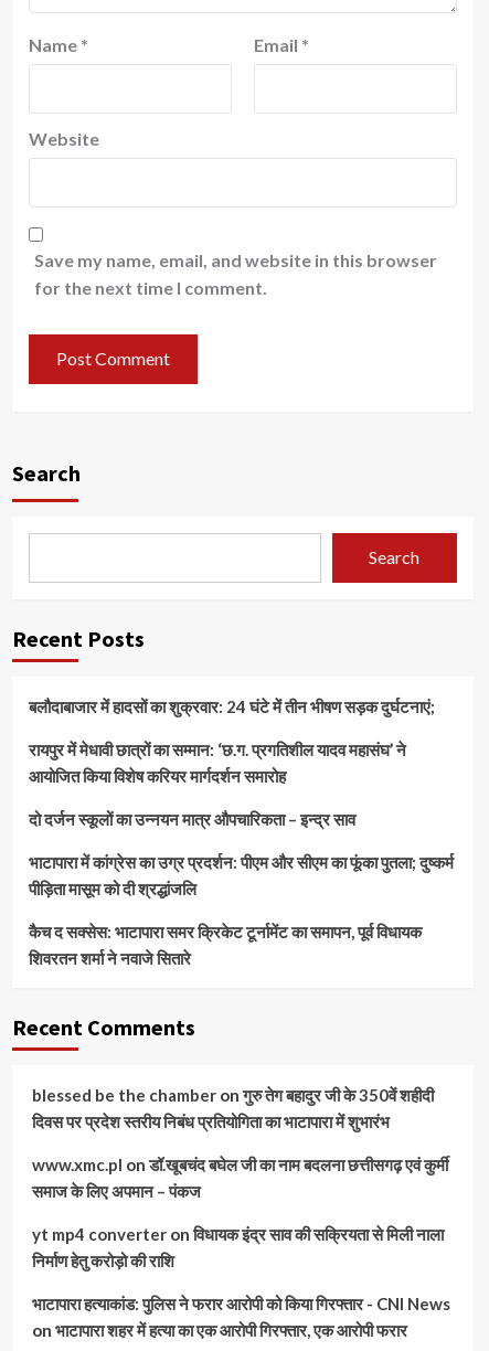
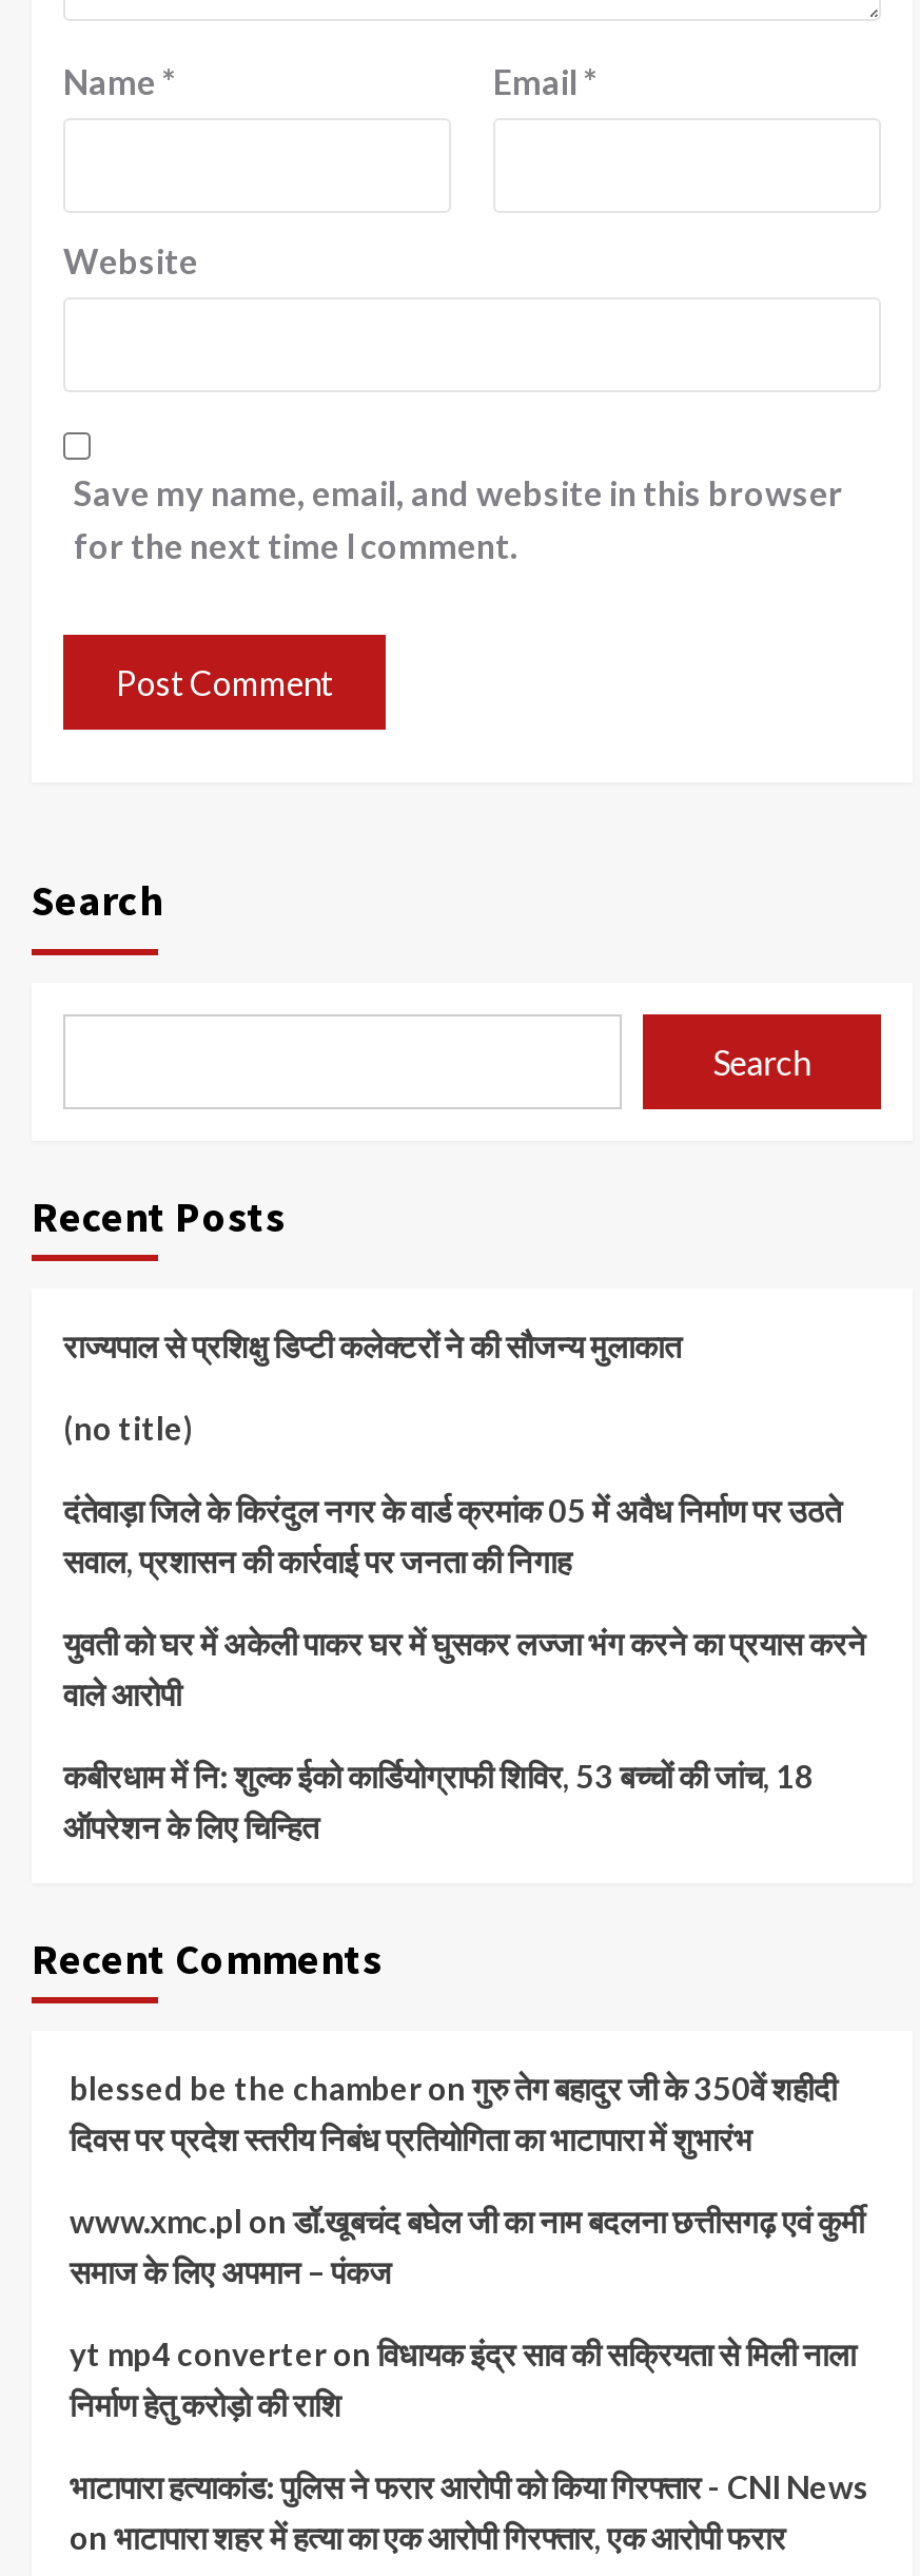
[29,696,435,716] बलौदाबाजार में हादसों का शुक्रवार: 24 घंटे में तीन भीषण सड़क दुर्घटनाएं; -> [63,1327,681,1365] राज्यपाल से प्रशिक्षु डिप्टी कलेक्टरों ने की सौजन्य मुलाकात
[29,739,406,786] रायपुर में मेधावी छात्रों का सम्मान: ‘छ.ग. प्रगतिशील यादव महासंघ’ ने | आयोजित किया विशेष करियर मार्गदर्शन समारोह -> [63,1409,194,1447] (no title)
[29,809,355,829] दो दर्जन स्कूलों का उन्नयन मात्र औपचारिकता – इन्द्र साव -> [63,1491,841,1580] दंतेवाड़ा जिले के किरंदुल नगर के वार्ड क्रमांक 05 में अवैध निर्माण पर उठते | सवाल, प्रशासन की कार्रवाई पर जनता की निगाह
[29,852,454,898] भाटापारा में कांग्रेस का उग्र प्रदर्शन: पीएम और सीएम का फूंका पुतला; दुष्कर्म | पीड़िता मासूम को दी श्रद्धांजलि -> [63,1624,866,1713] युवती को घर में अकेली पाकर घर में घुसकर लज्जा भंग करने का प्रयास करने | वाले आरोपी
[29,921,422,968] कैच द सक्सेस: भाटापारा समर क्रिकेट टूर्नामेंट का समापन, पूर्व विधायक | शिवरतन शर्मा ने नवाजे सितारे -> [63,1757,814,1846] कबीरधाम में नि: शुल्क ईको कार्डियोग्राफी शिविर, 53 बच्चों की जांच, 18 | ऑपरेशन के लिए चिन्हित

